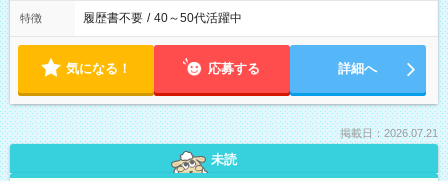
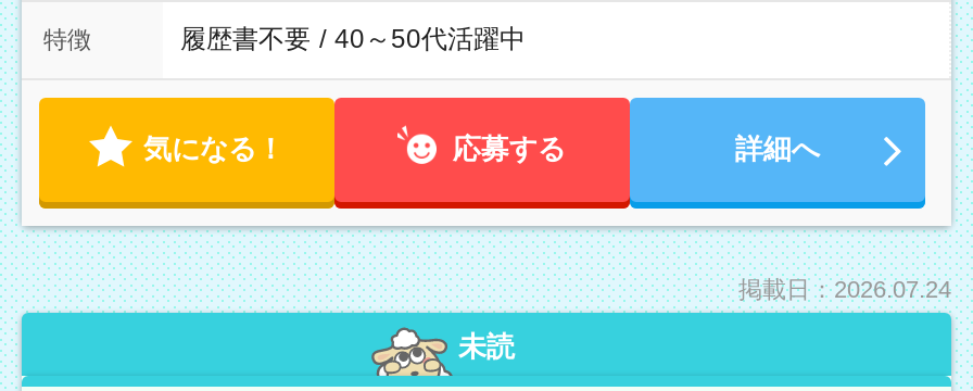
[340,127,438,139] 掲載日：2026.07.21 -> [738,276,951,302] 掲載日：2026.07.24

